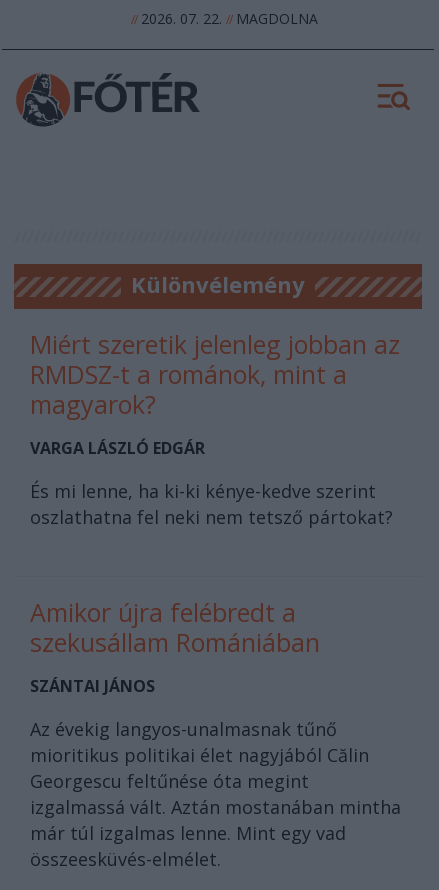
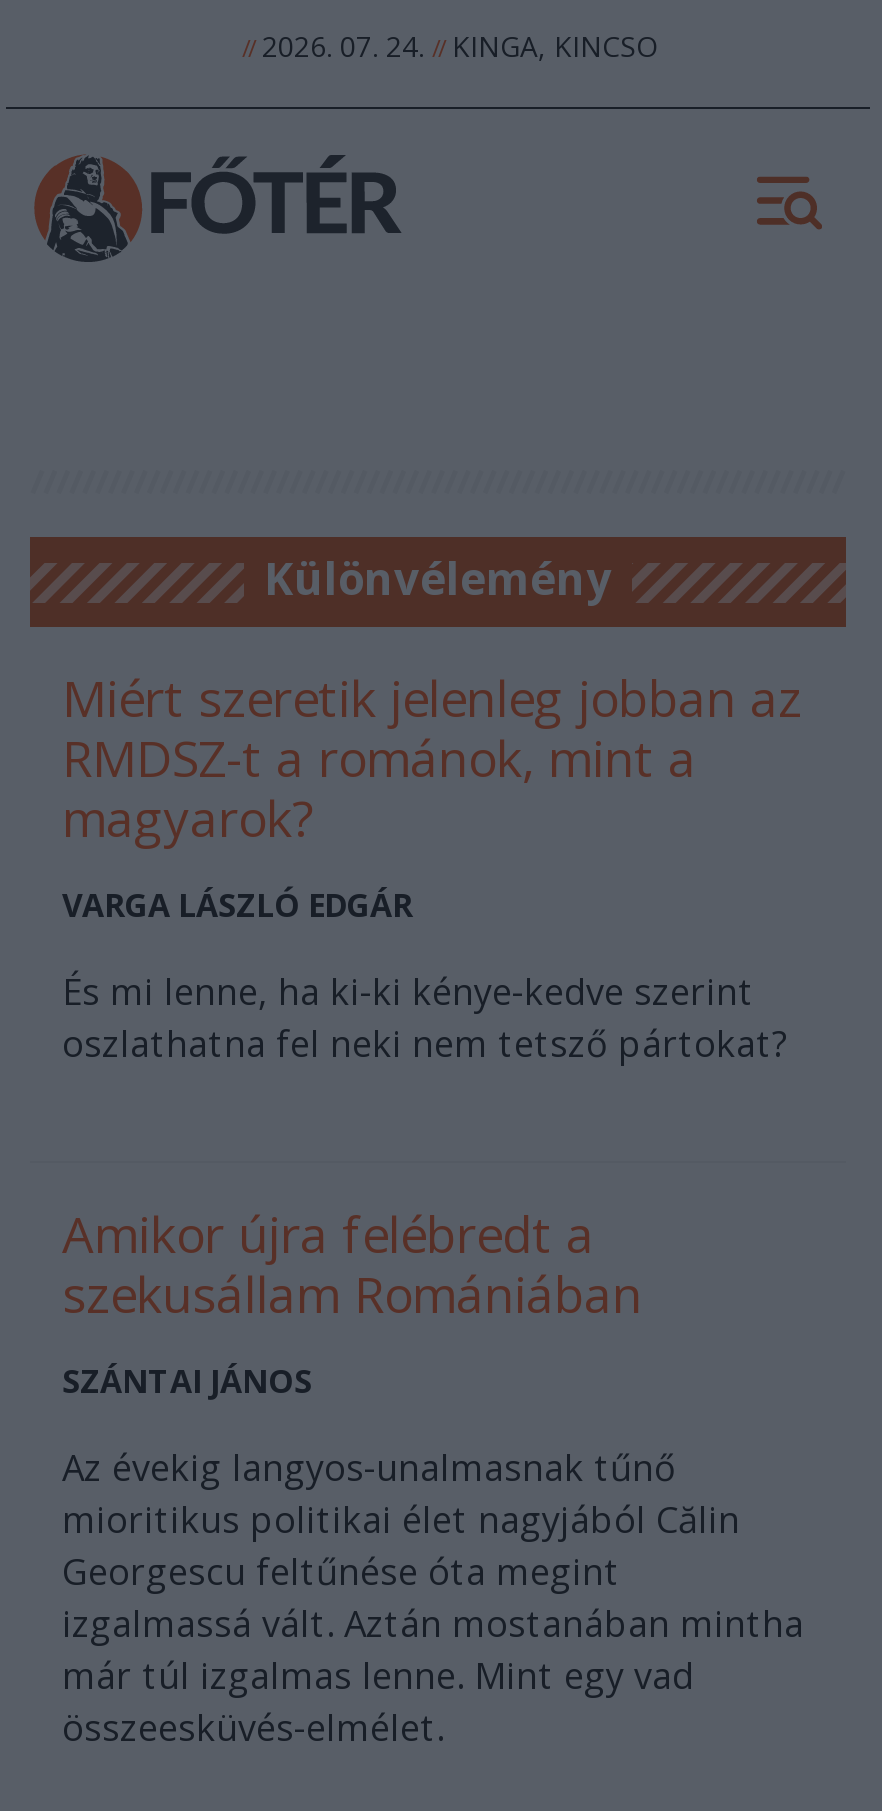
[130,9,317,28] // 2026. 07. 22. // MAGDOLNA -> [242,27,658,65] // 2026. 07. 24. // KINGA, KINCSO

